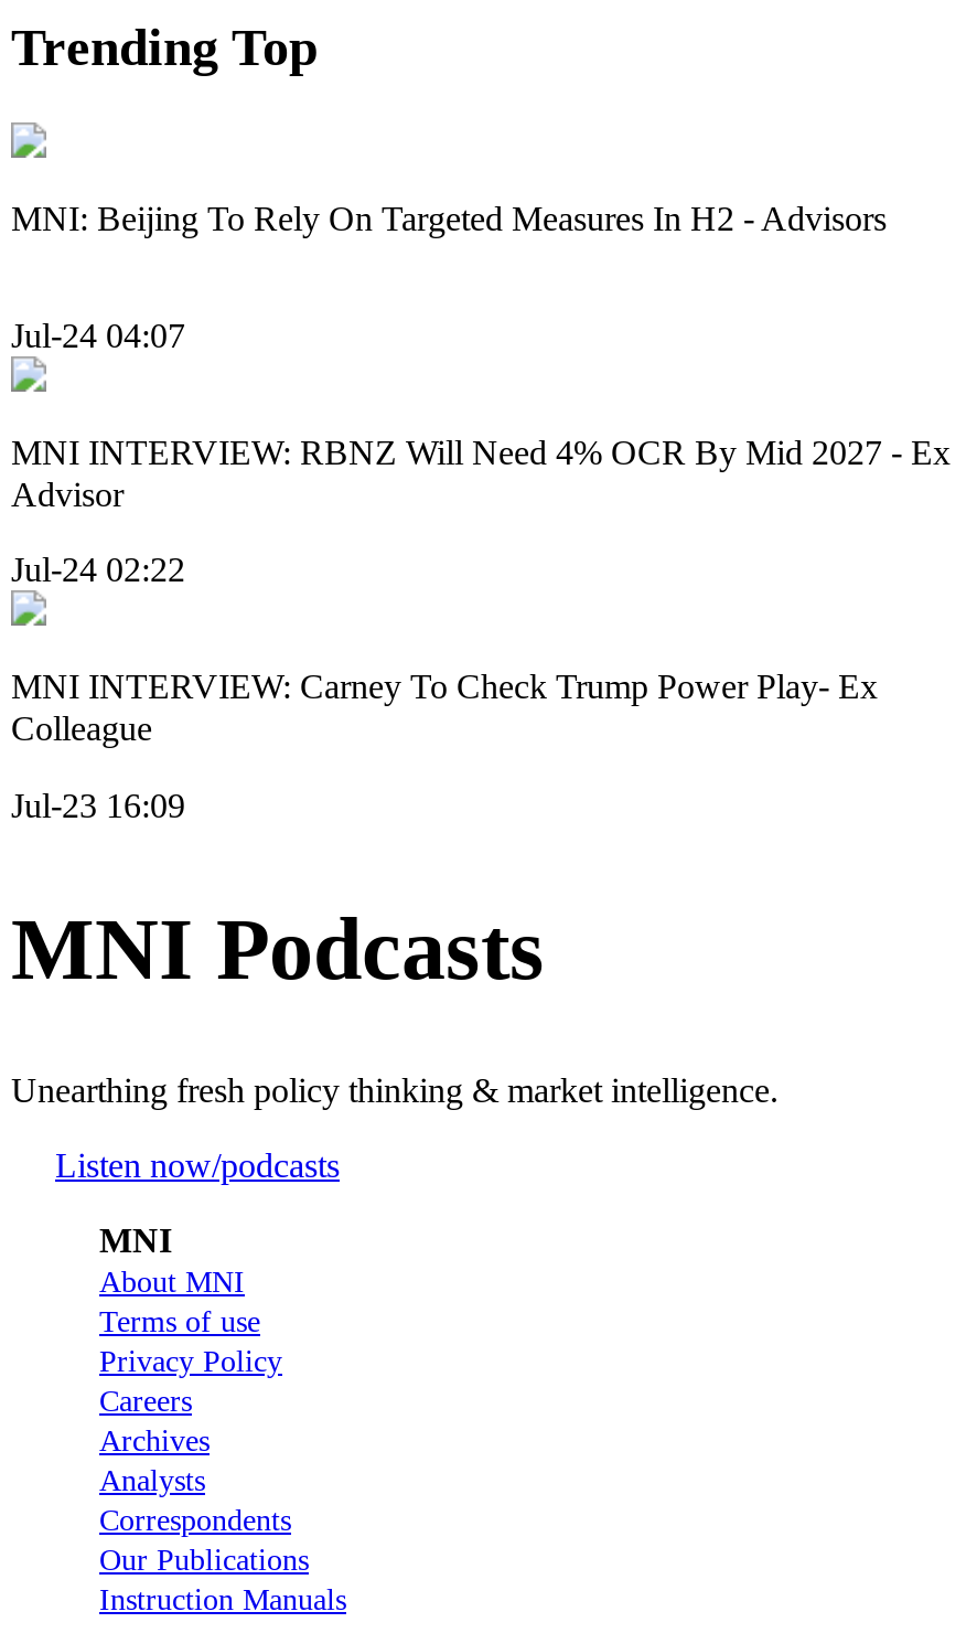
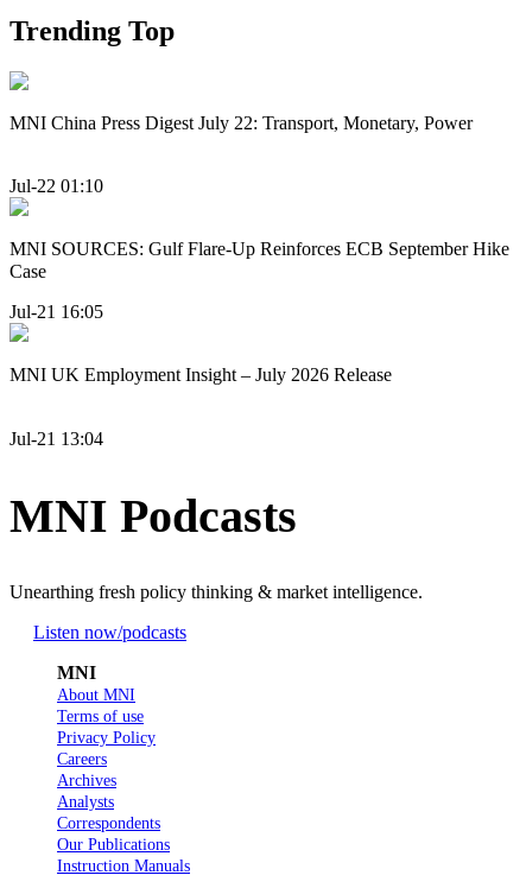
[11,199,887,236] MNI: Beijing To Rely On Targeted Measures In H2 - Advisors -> [9,112,473,132] MNI China Press Digest July 22: Transport, Monetary, Power
[11,317,185,354] Jul-24 04:07 -> [9,176,103,196] Jul-22 01:10
[11,434,951,513] MNI INTERVIEW: RBNZ Will Need 4% OCR By Mid 2027 - Ex | Advisor -> [9,239,509,281] MNI SOURCES: Gulf Flare-Up Reinforces ECB September Hike | Case
[11,551,185,589] Jul-24 02:22 -> [9,302,103,322] Jul-21 16:05
[11,668,878,748] MNI INTERVIEW: Carney To Check Trump Power Play- Ex | Colleague -> [9,365,392,385] MNI UK Employment Insight – July 2026 Release
[11,786,185,824] Jul-23 16:09 -> [9,428,103,449] Jul-21 13:04

